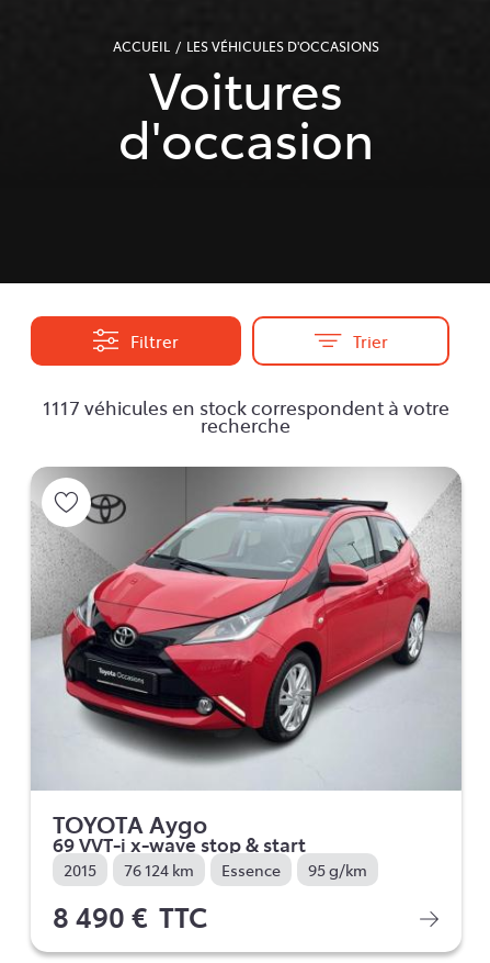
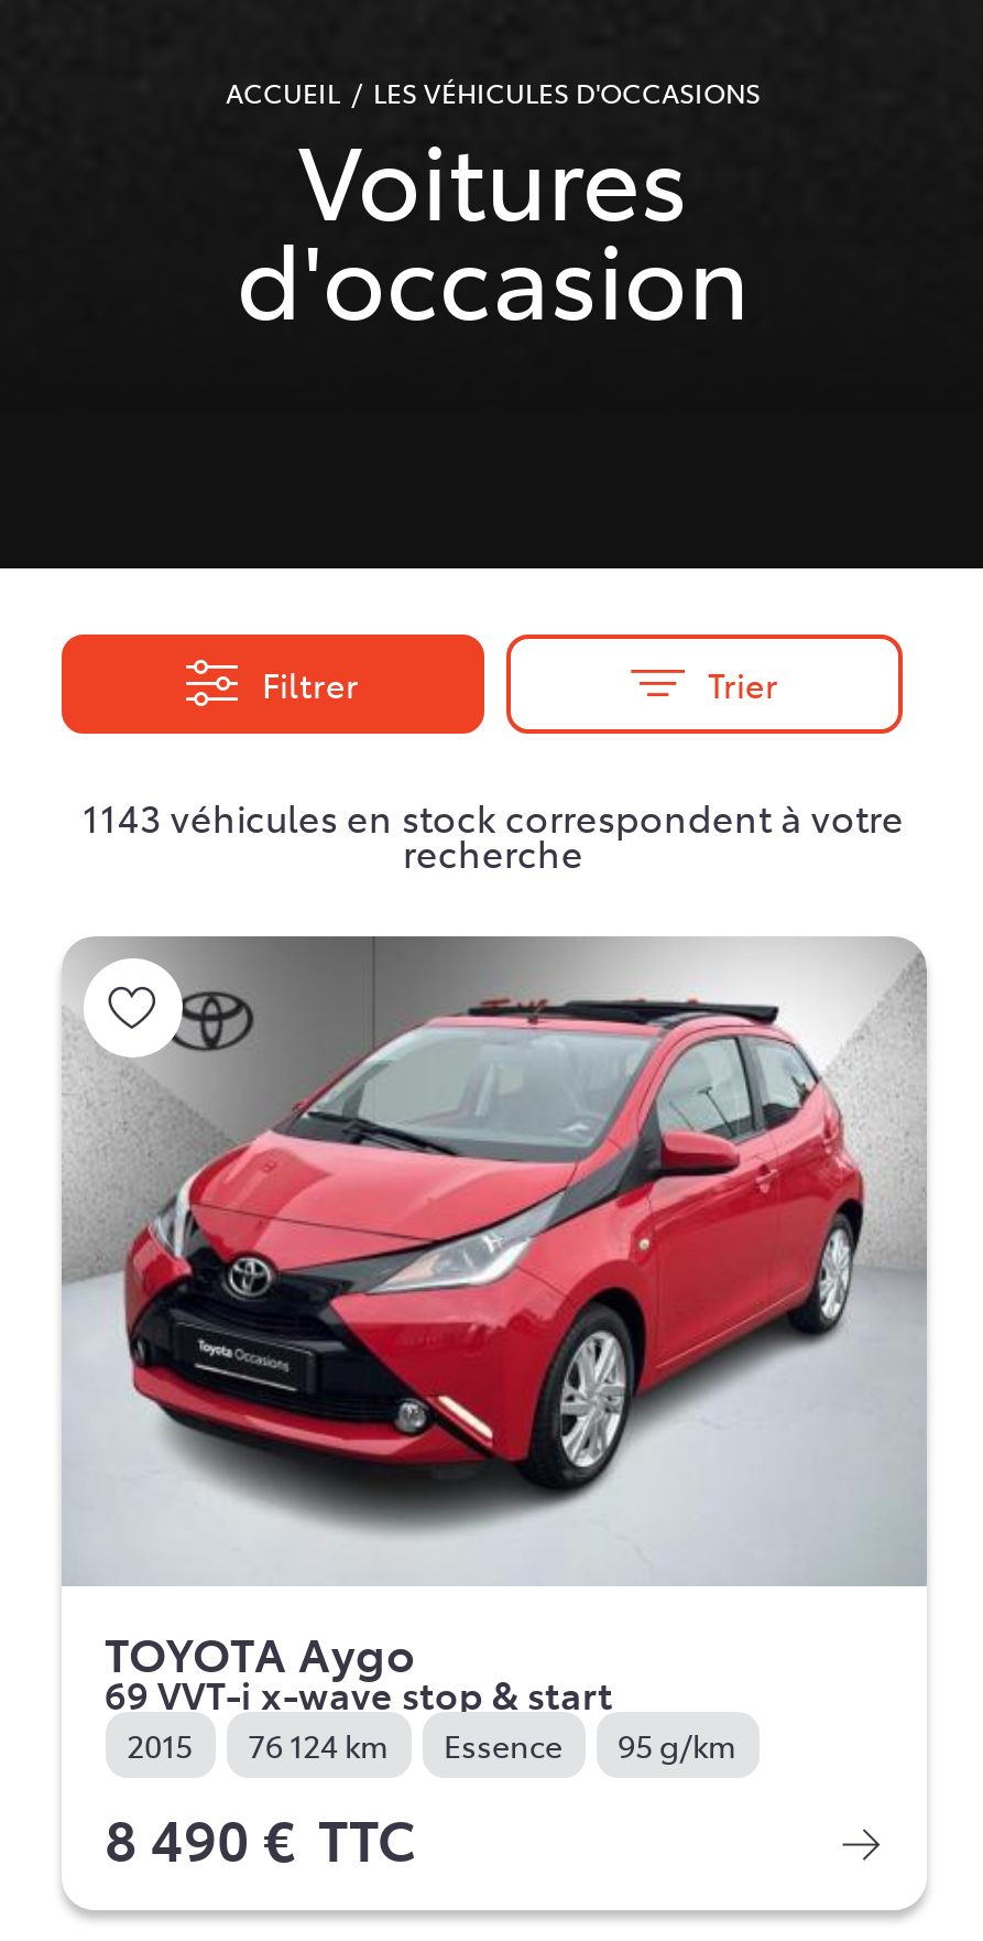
[42,395,449,419] 1117 véhicules en stock correspondent à votre -> [83,793,904,842] 1143 véhicules en stock correspondent à votre

